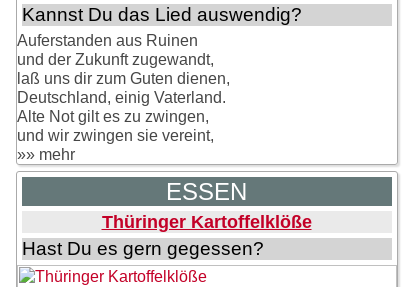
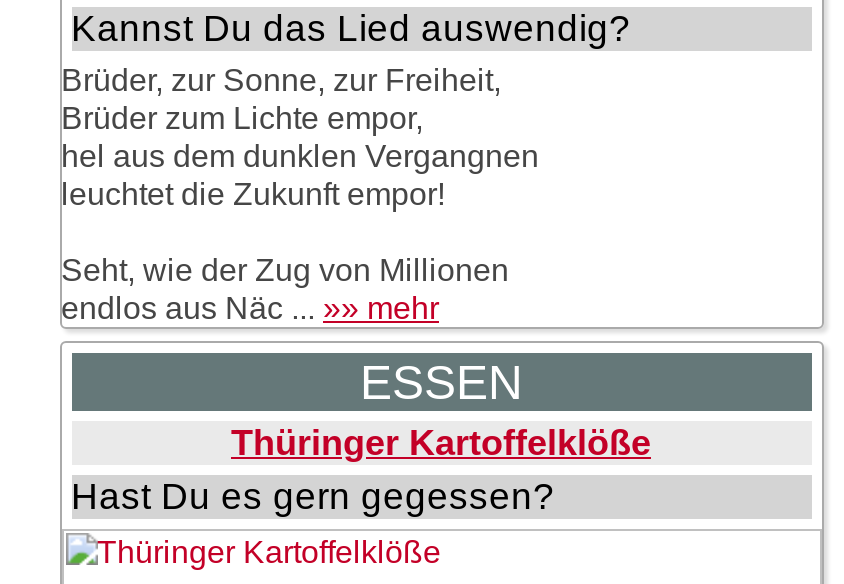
[16,32,229,163] Auferstanden aus Ruinen | und der Zukunft zugewandt, | laß uns dir zum Guten dienen, | Deutschland, einig Vaterland. | Alte Not gilt es zu zwingen, | und wir zwingen sie vereint, | »» mehr -> [61,64,539,326] Brüder, zur Sonne, zur Freiheit, | Brüder zum Lichte empor, | hel aus dem dunklen Vergangnen | leuchtet die Zukunft empor! | Seht, wie der Zug von Millionen | endlos aus Näc ...»» mehr

